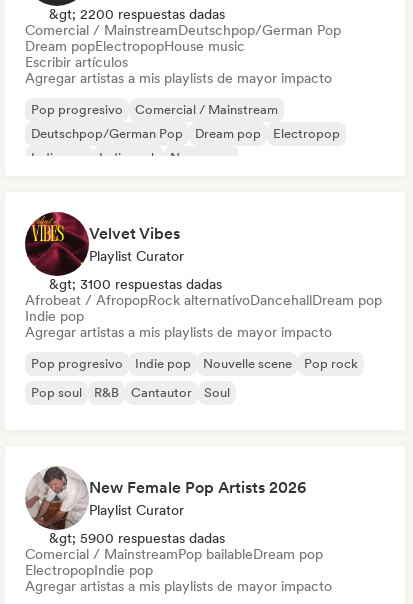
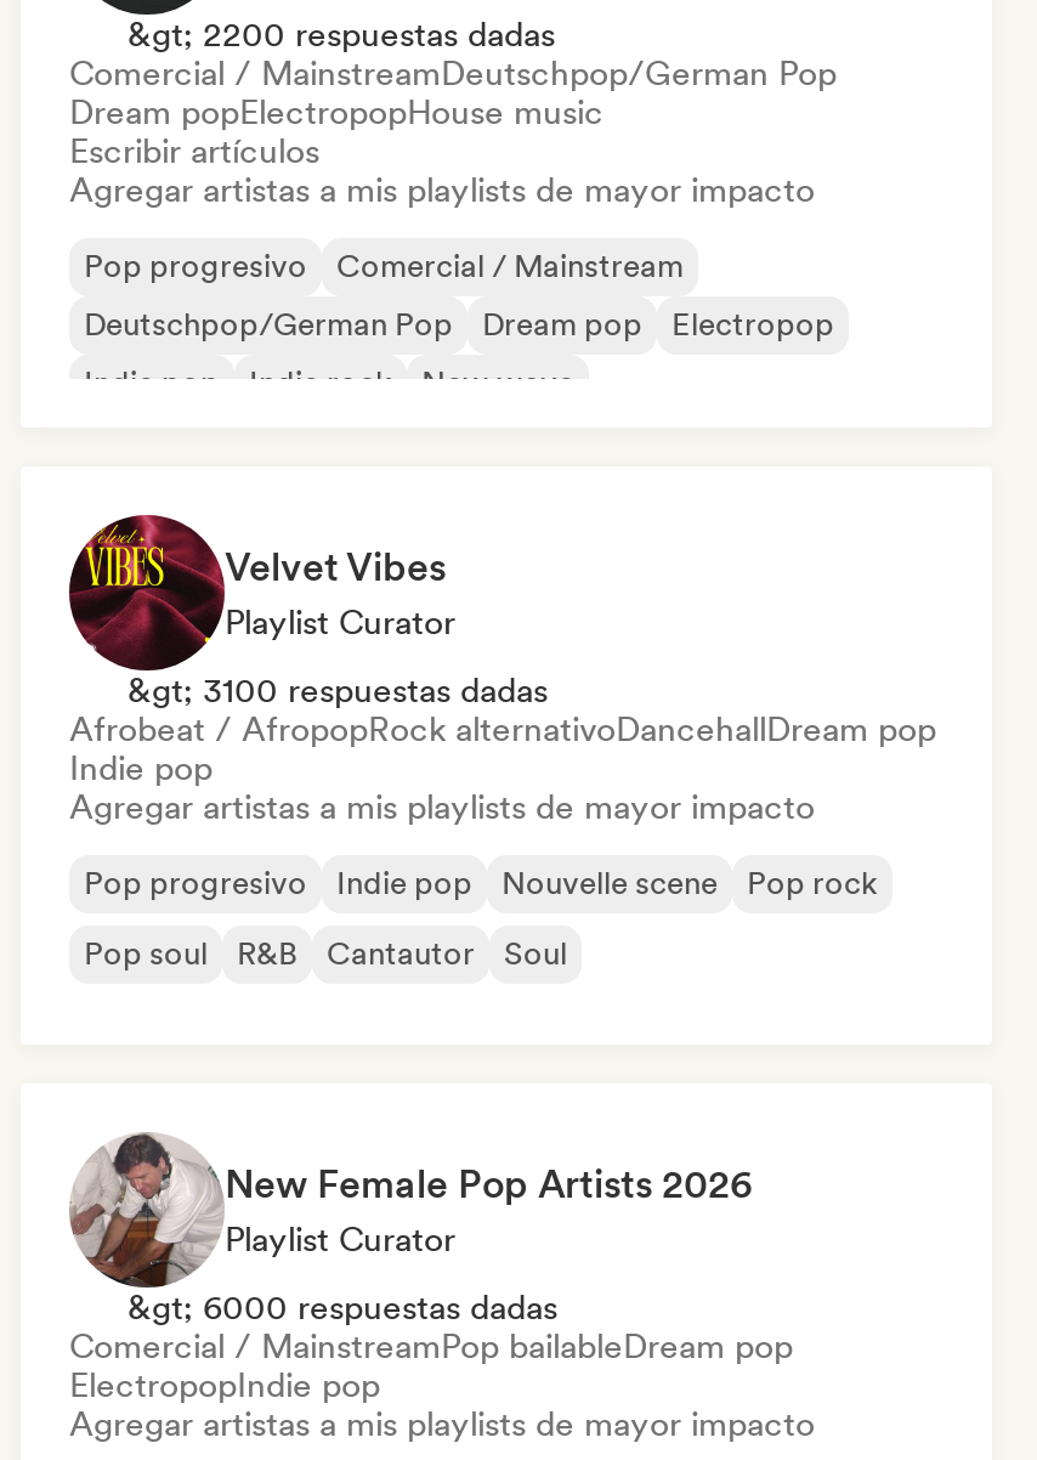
[49,530,225,546] &gt; 5900 respuestas dadas -> [127,1288,557,1326] &gt; 6000 respuestas dadas

